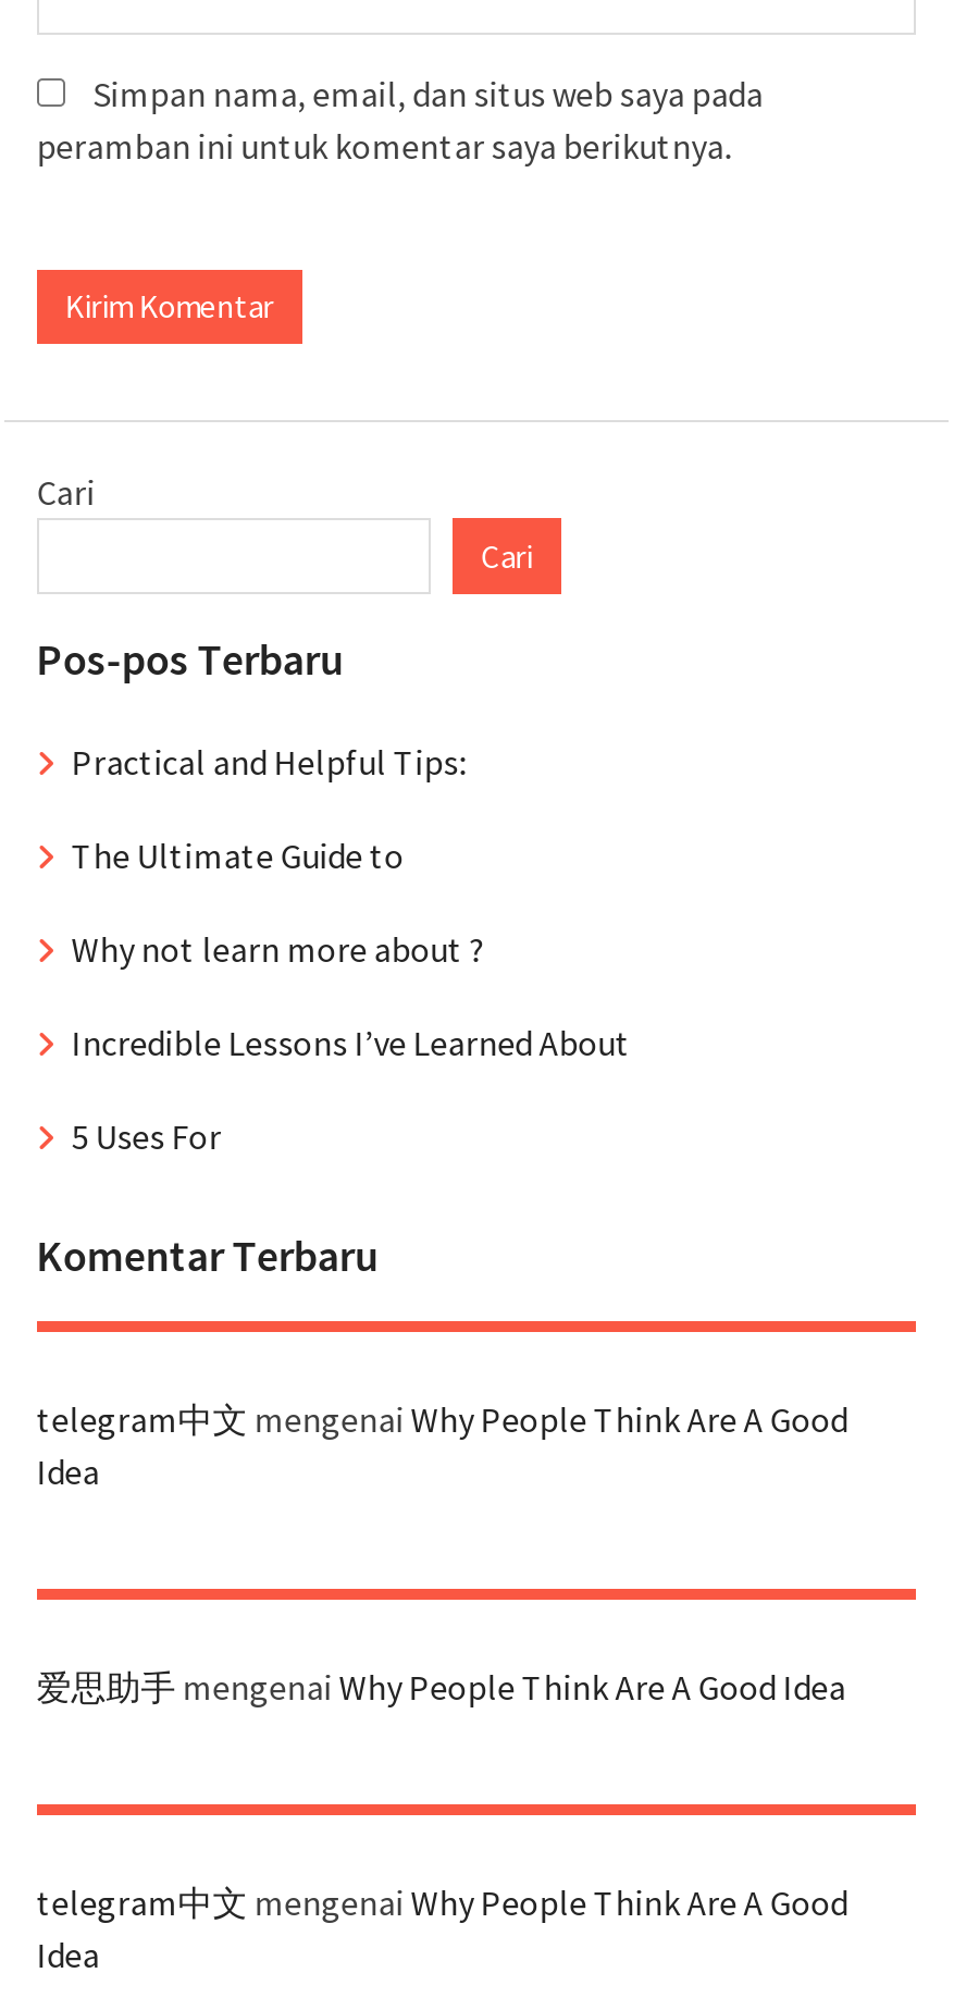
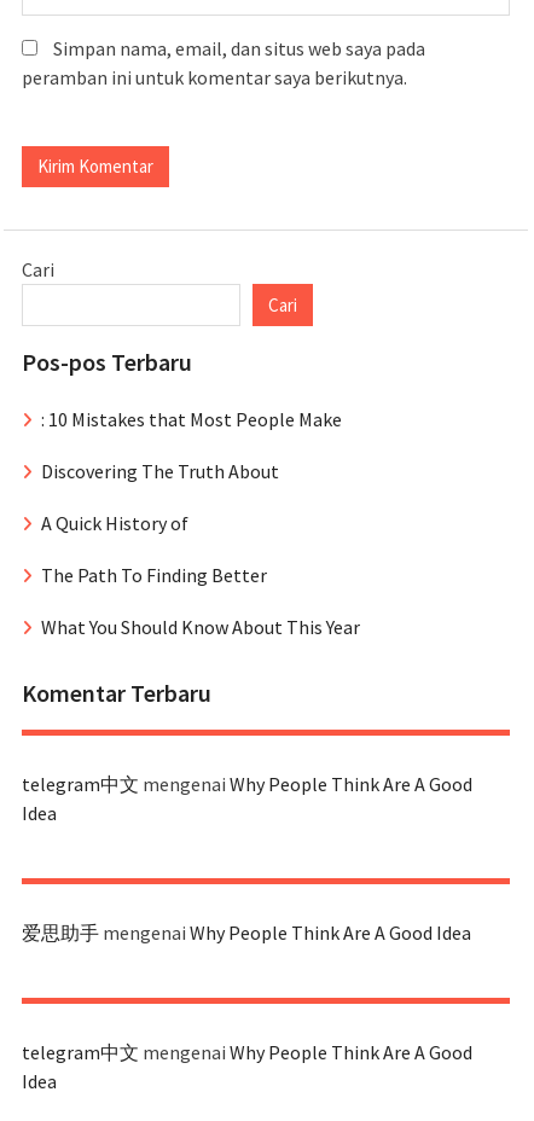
[71,741,465,784] Practical and Helpful Tips: -> [41,407,342,432] : 10 Mistakes that Most People Make
[71,834,404,877] The Ultimate Guide to -> [41,459,279,483] Discovering The Truth About
[71,927,485,971] Why not learn more about ? -> [41,511,188,535] A Quick History of
[71,1020,630,1064] Incredible Lessons I’ve Learned About -> [41,563,267,587] The Path To Finding Better
[71,1113,221,1157] 5 Uses For -> [41,614,360,638] What You Should Know About This Year

